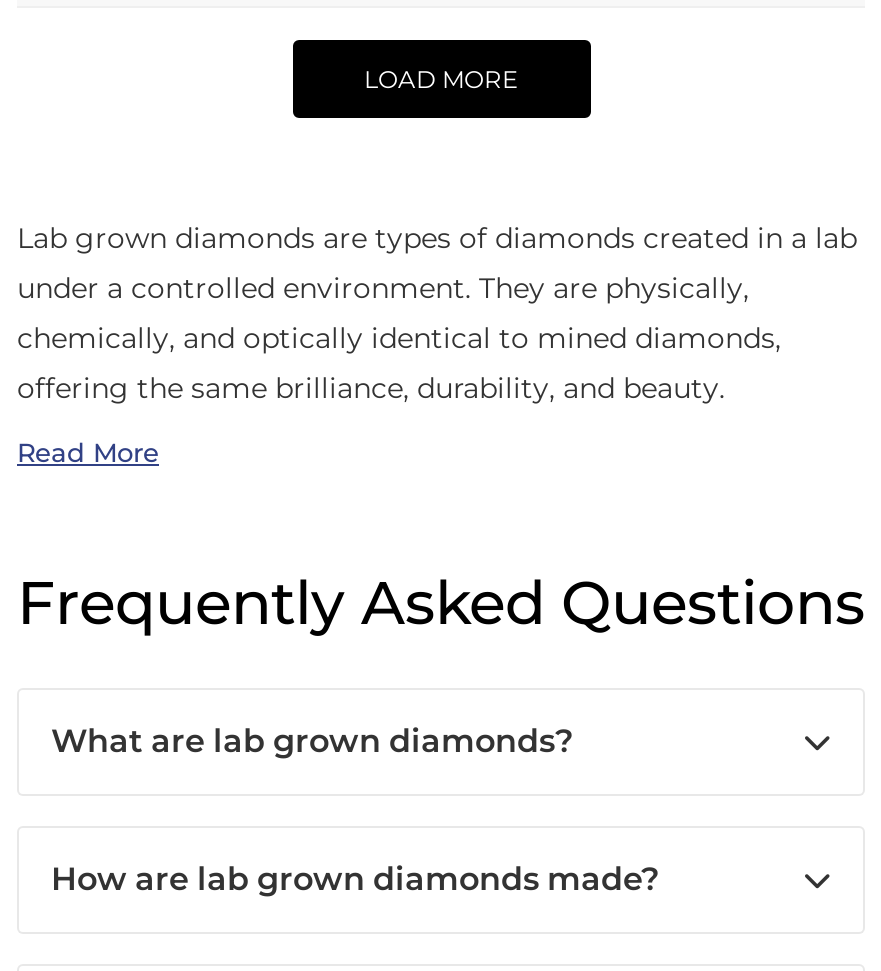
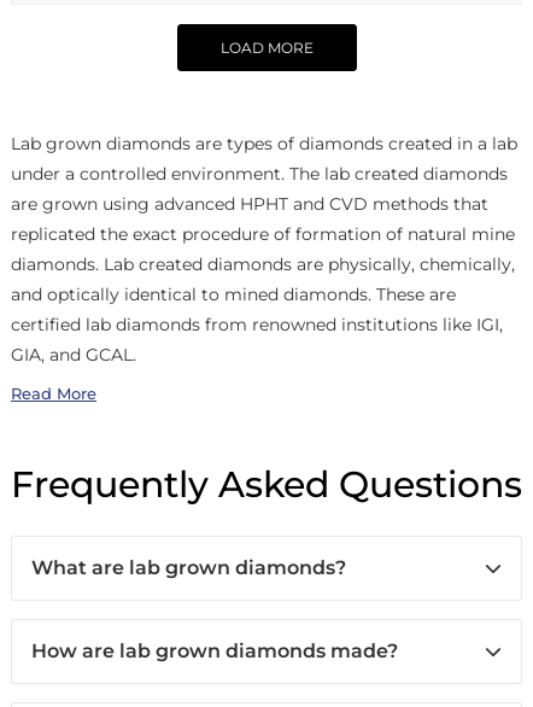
[17,270,781,406] under a controlled environment. They are physically, | chemically, and optically identical to mined diamonds, | offering the same brilliance, durability, and beauty. -> [11,163,515,366] under a controlled environment. The lab created diamonds | are grown using advanced HPHT and CVD methods that | replicated the exact procedure of formation of natural mine | diamonds. Lab created diamonds are physically, chemically, | and optically identical to mined diamonds. These are | certified lab diamonds from renowned institutions like IGI, | GIA, and GCAL.

